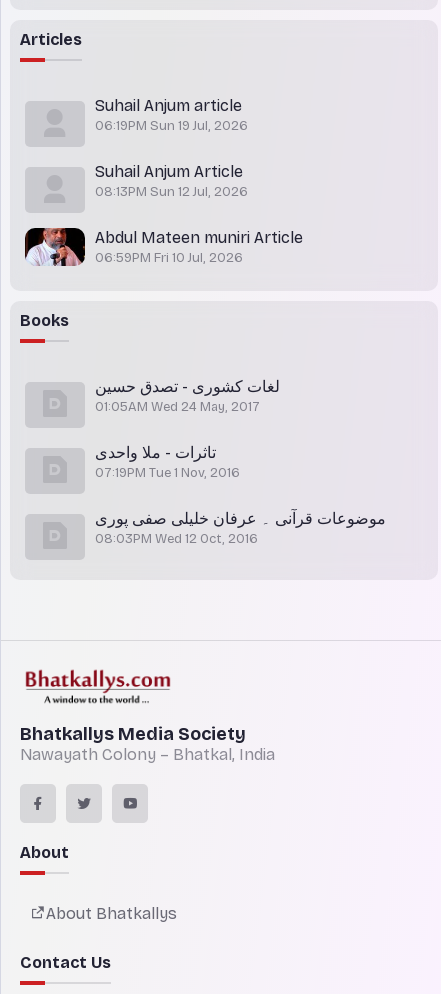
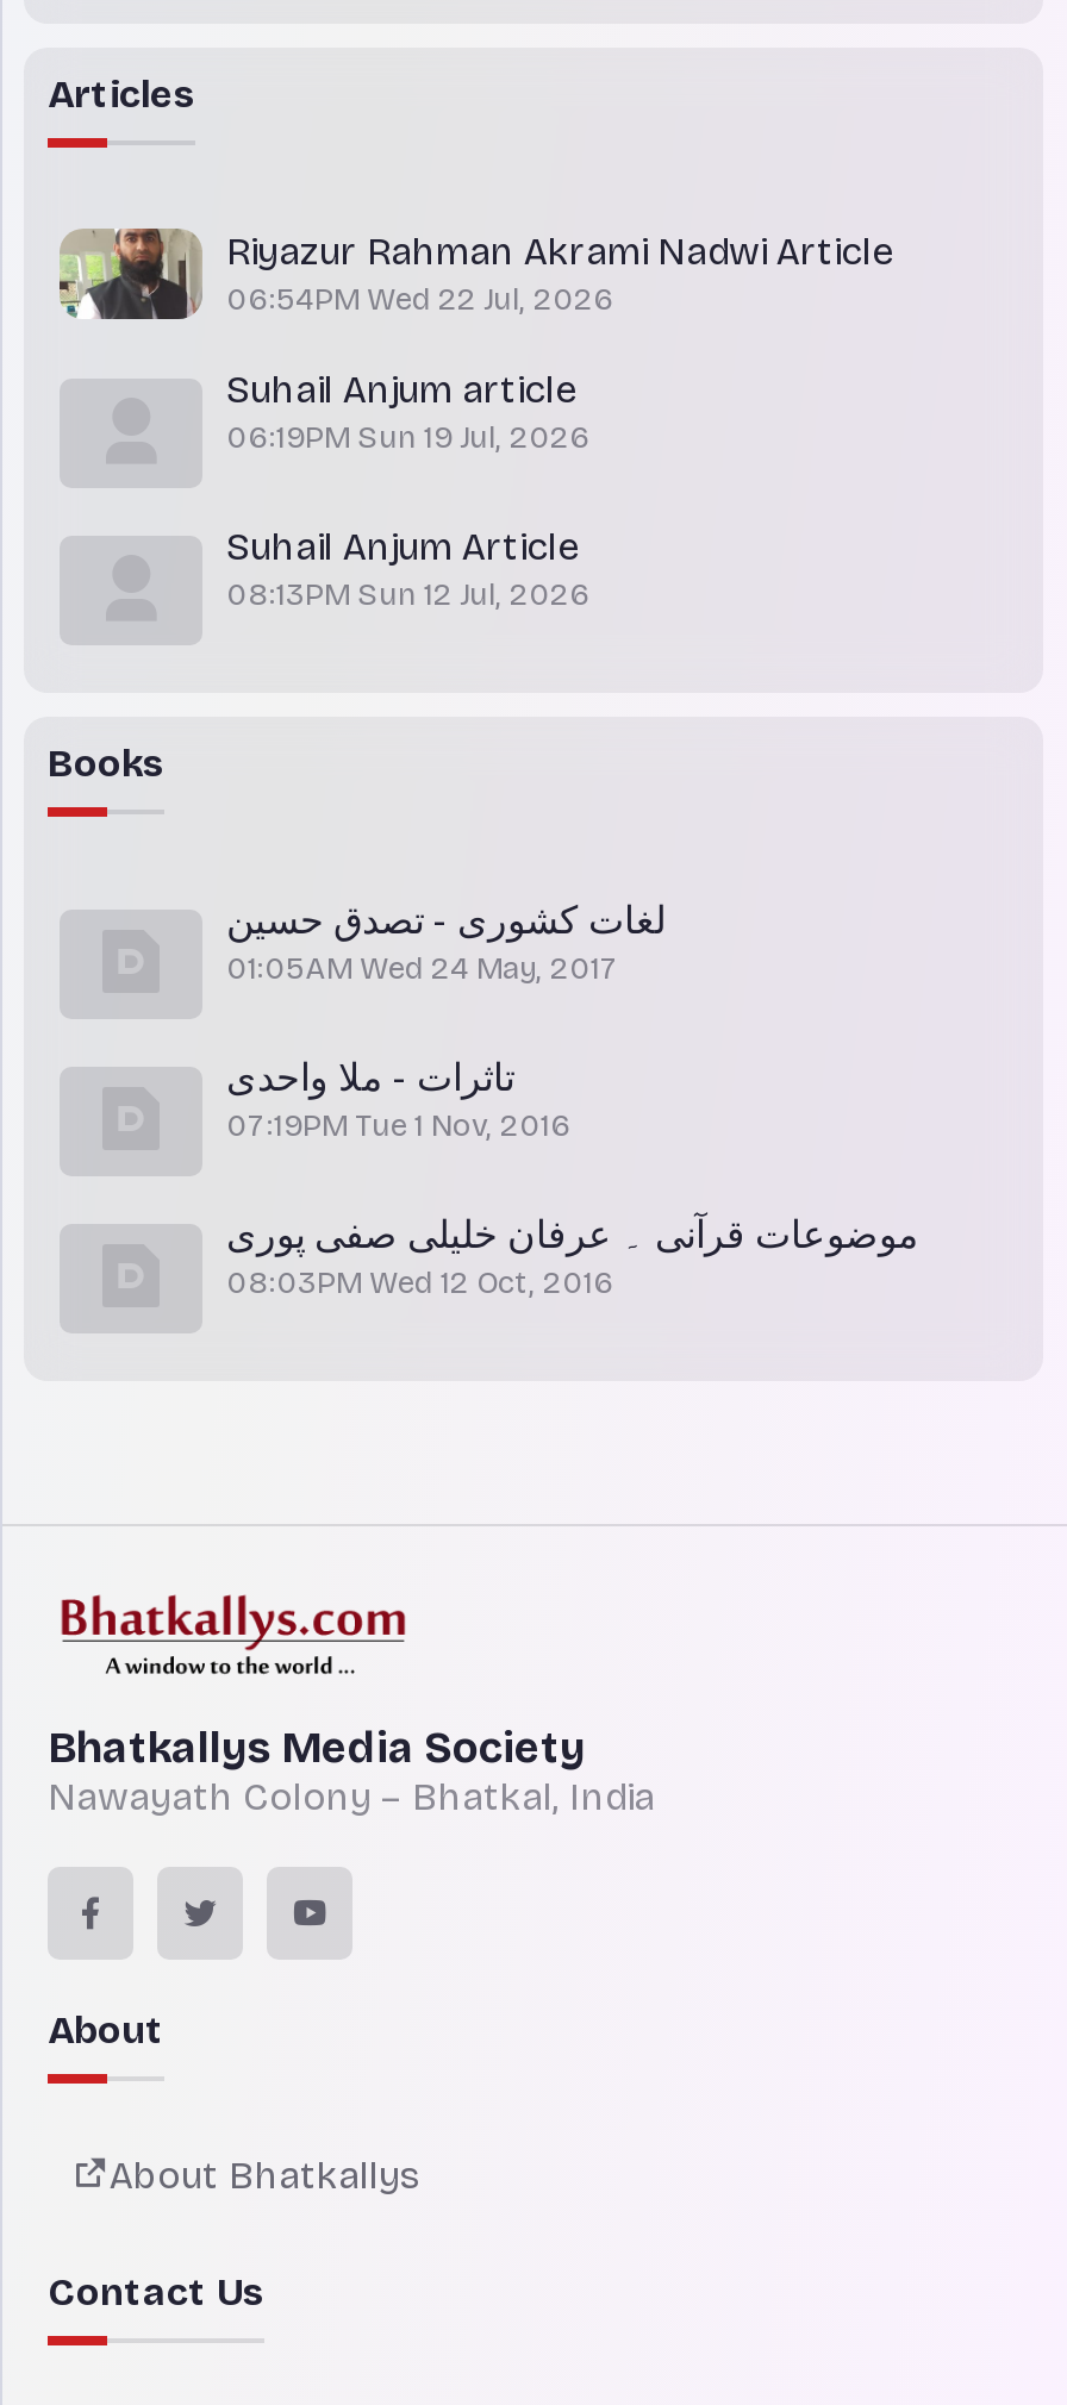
none -> [57,226,893,321] [image] | Riyazur Rahman Akrami Nadwi Article | 06:54PM Wed 22 Jul, 2026
moved [95,96,248,200] -> [226,366,591,614]: Suhail Anjum article | 06:19PM Sun 19 Jul, 2026 | Suhail Anjum Article | 08:13PM Sun 12 Jul, 2026
[24,227,303,267] [image] | Abdul Mateen muniri Article | 06:59PM Fri 10 Jul, 2026 -> none

